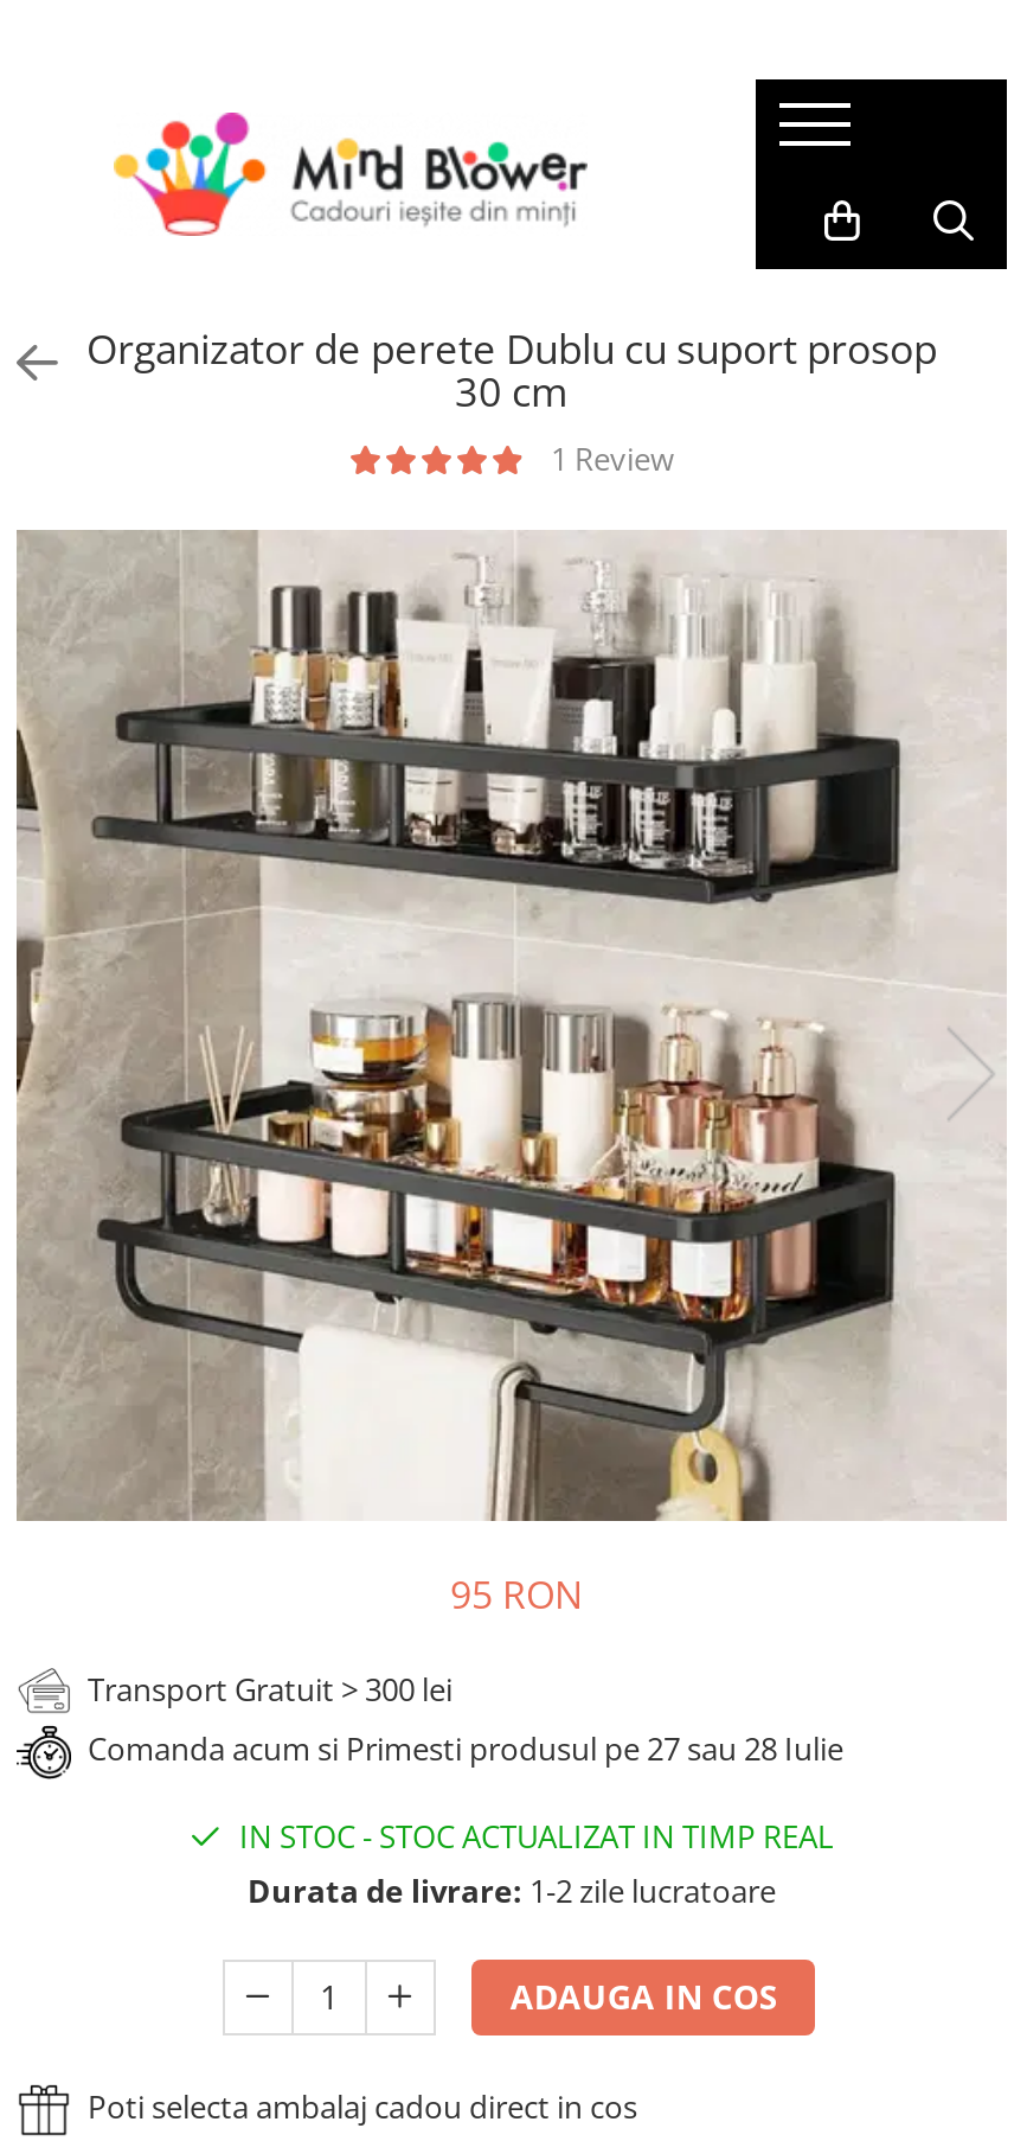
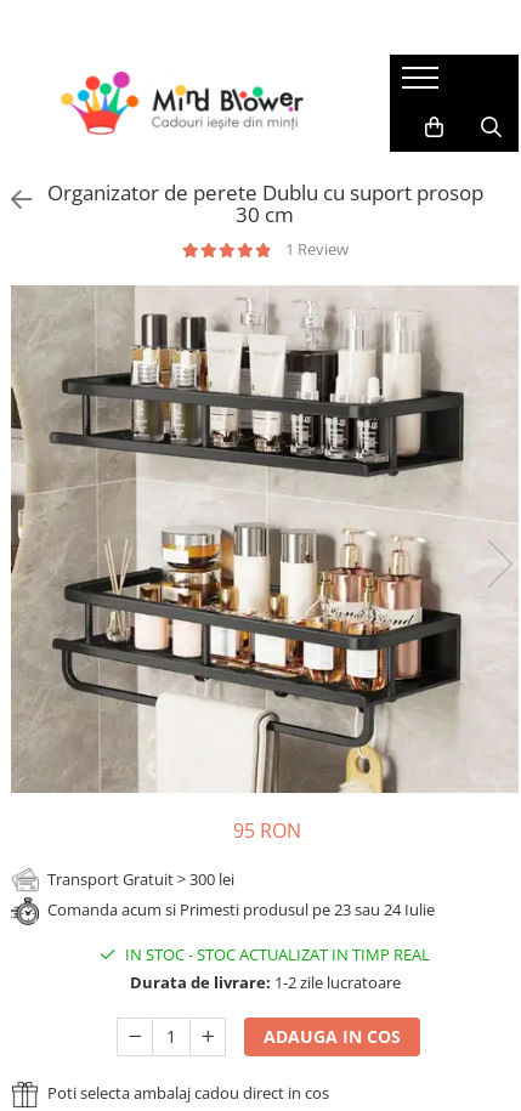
[81,1728,843,1770] Comanda acum si Primesti produsul pe 27 sau 28 Iulie -> [44,899,435,921] Comanda acum si Primesti produsul pe 23 sau 24 Iulie

